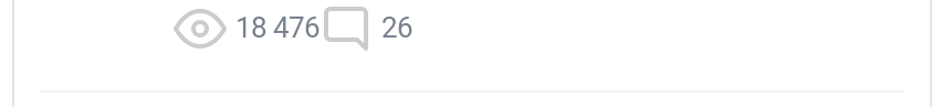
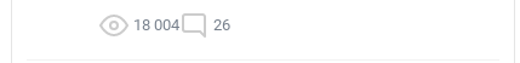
[236,11,412,44] 18 476 26 -> [133,16,230,34] 18 004 26

